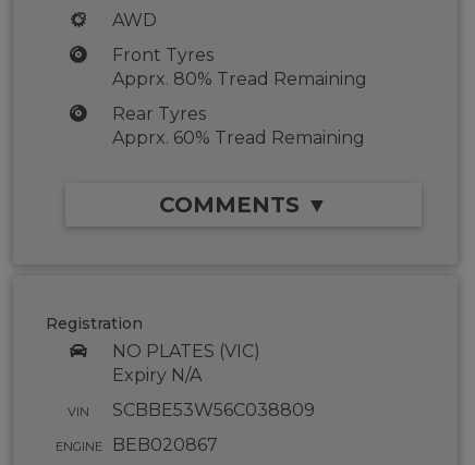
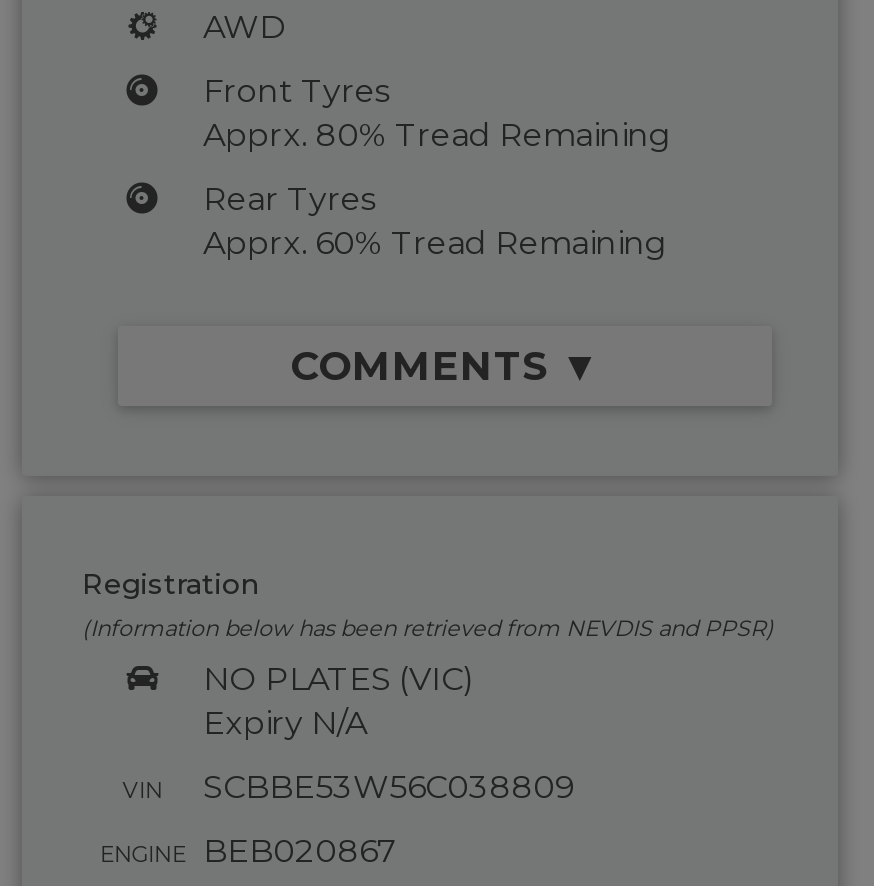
none -> [82,615,774,643] (Information below has been retrieved from NEVDIS and PPSR)

